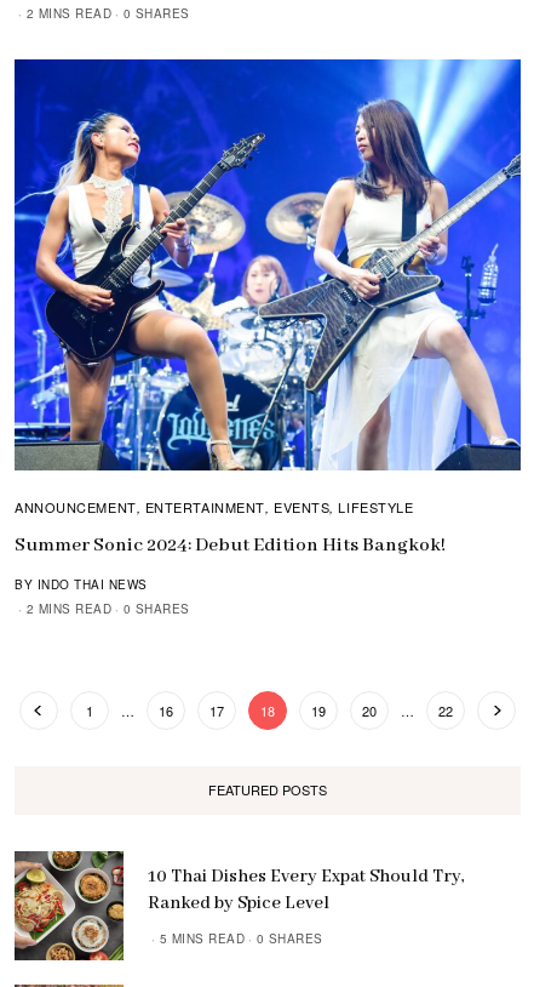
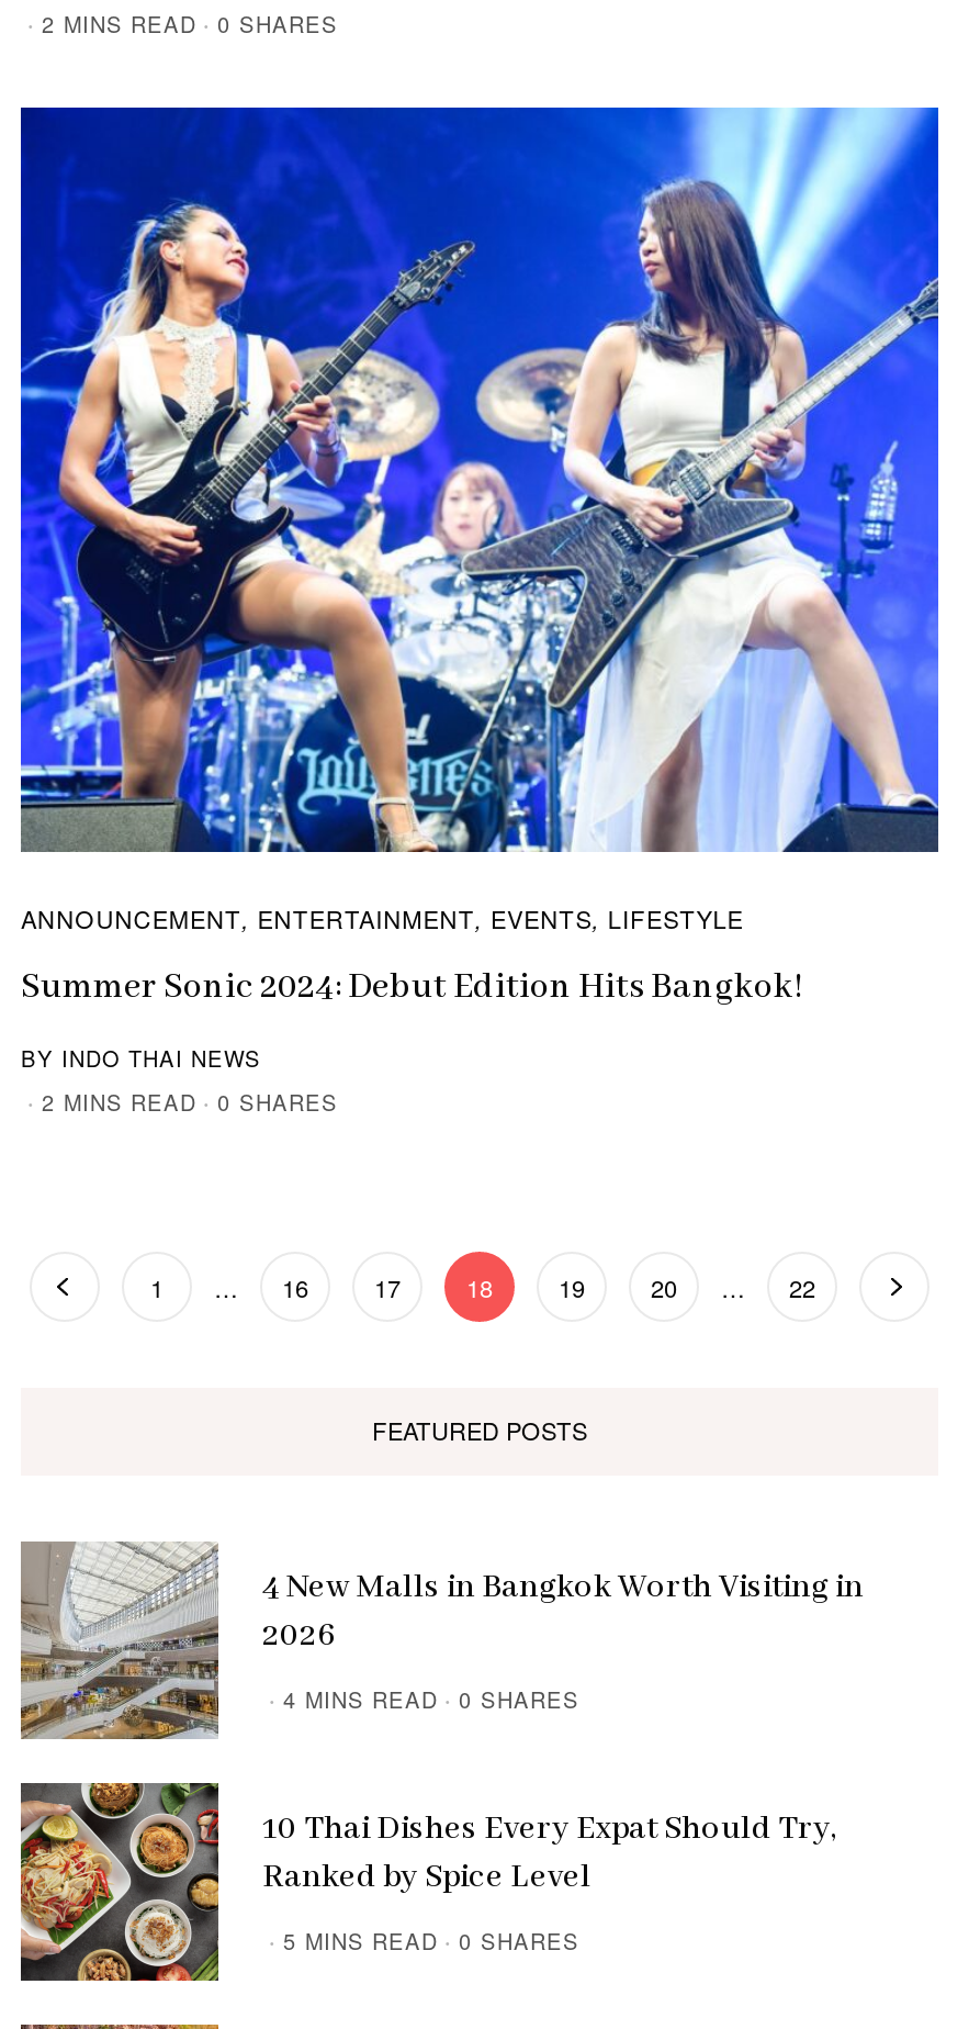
none -> [19,1542,864,1741] [image] | 4 New Malls in Bangkok Worth Visiting in | 2026 | 4 MINS READ | 0 SHARES

